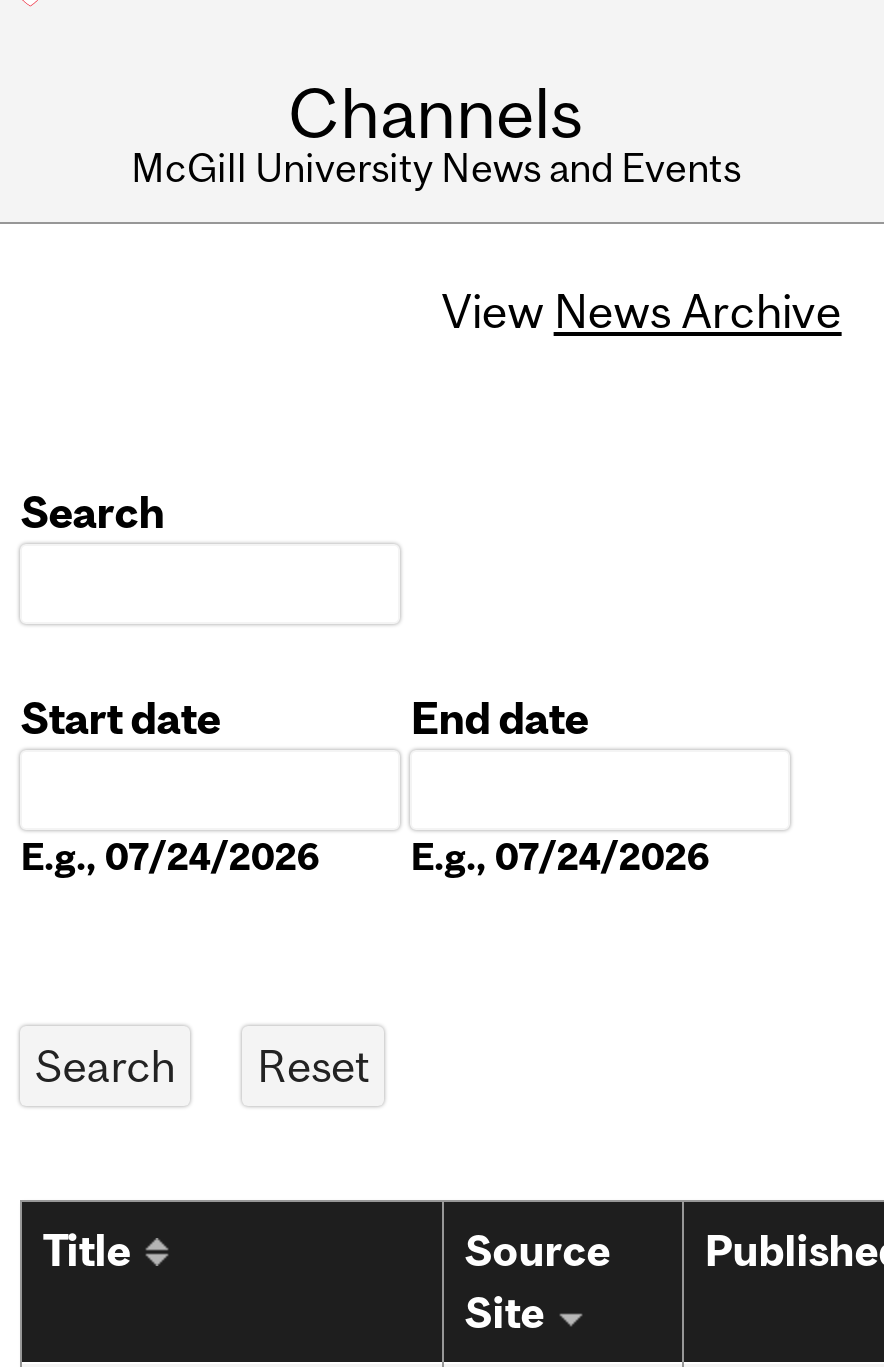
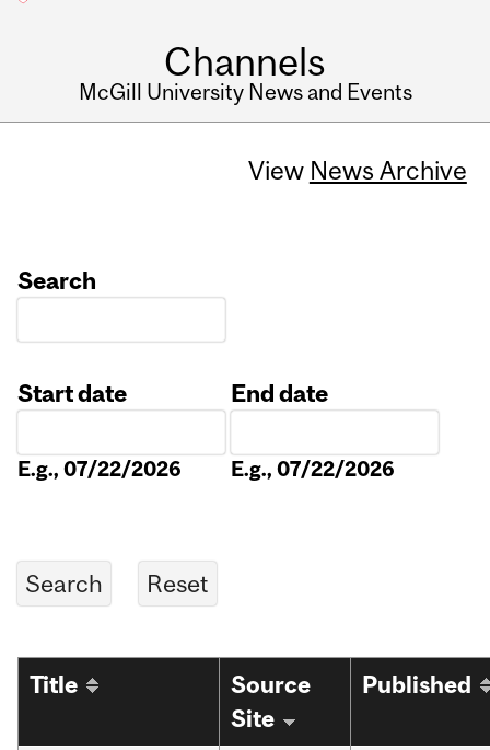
[20,835,320,879] E.g., 07/24/2026 -> [18,457,182,481] E.g., 07/22/2026
[410,835,710,879] E.g., 07/24/2026 -> [231,457,395,481] E.g., 07/22/2026

